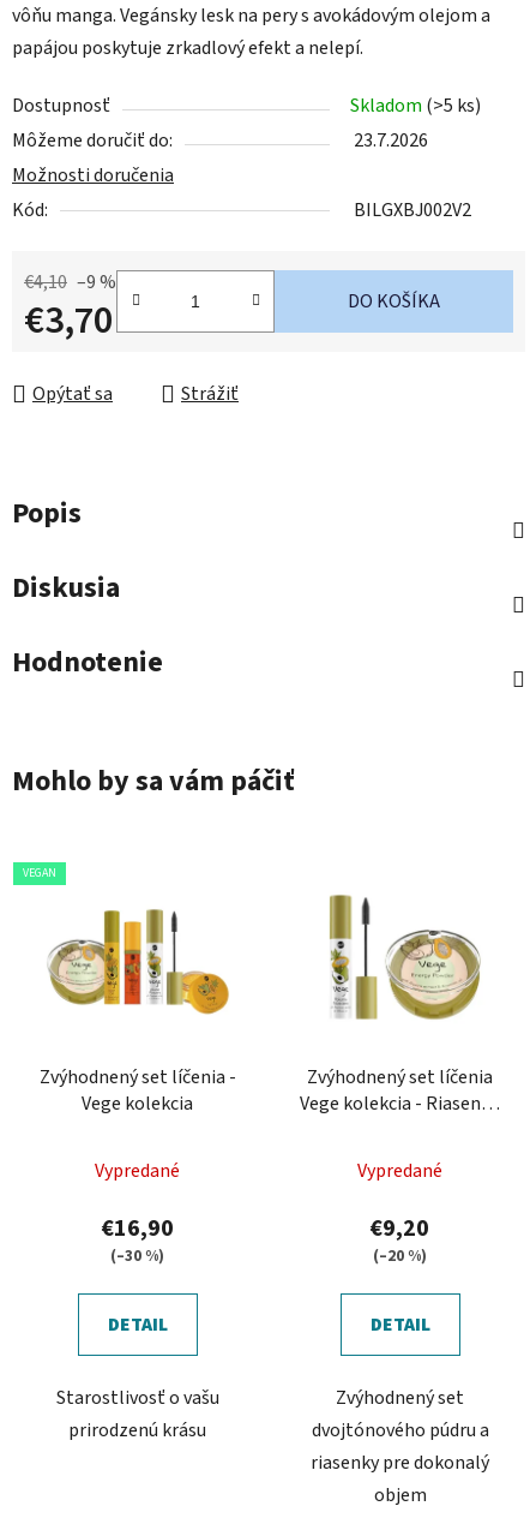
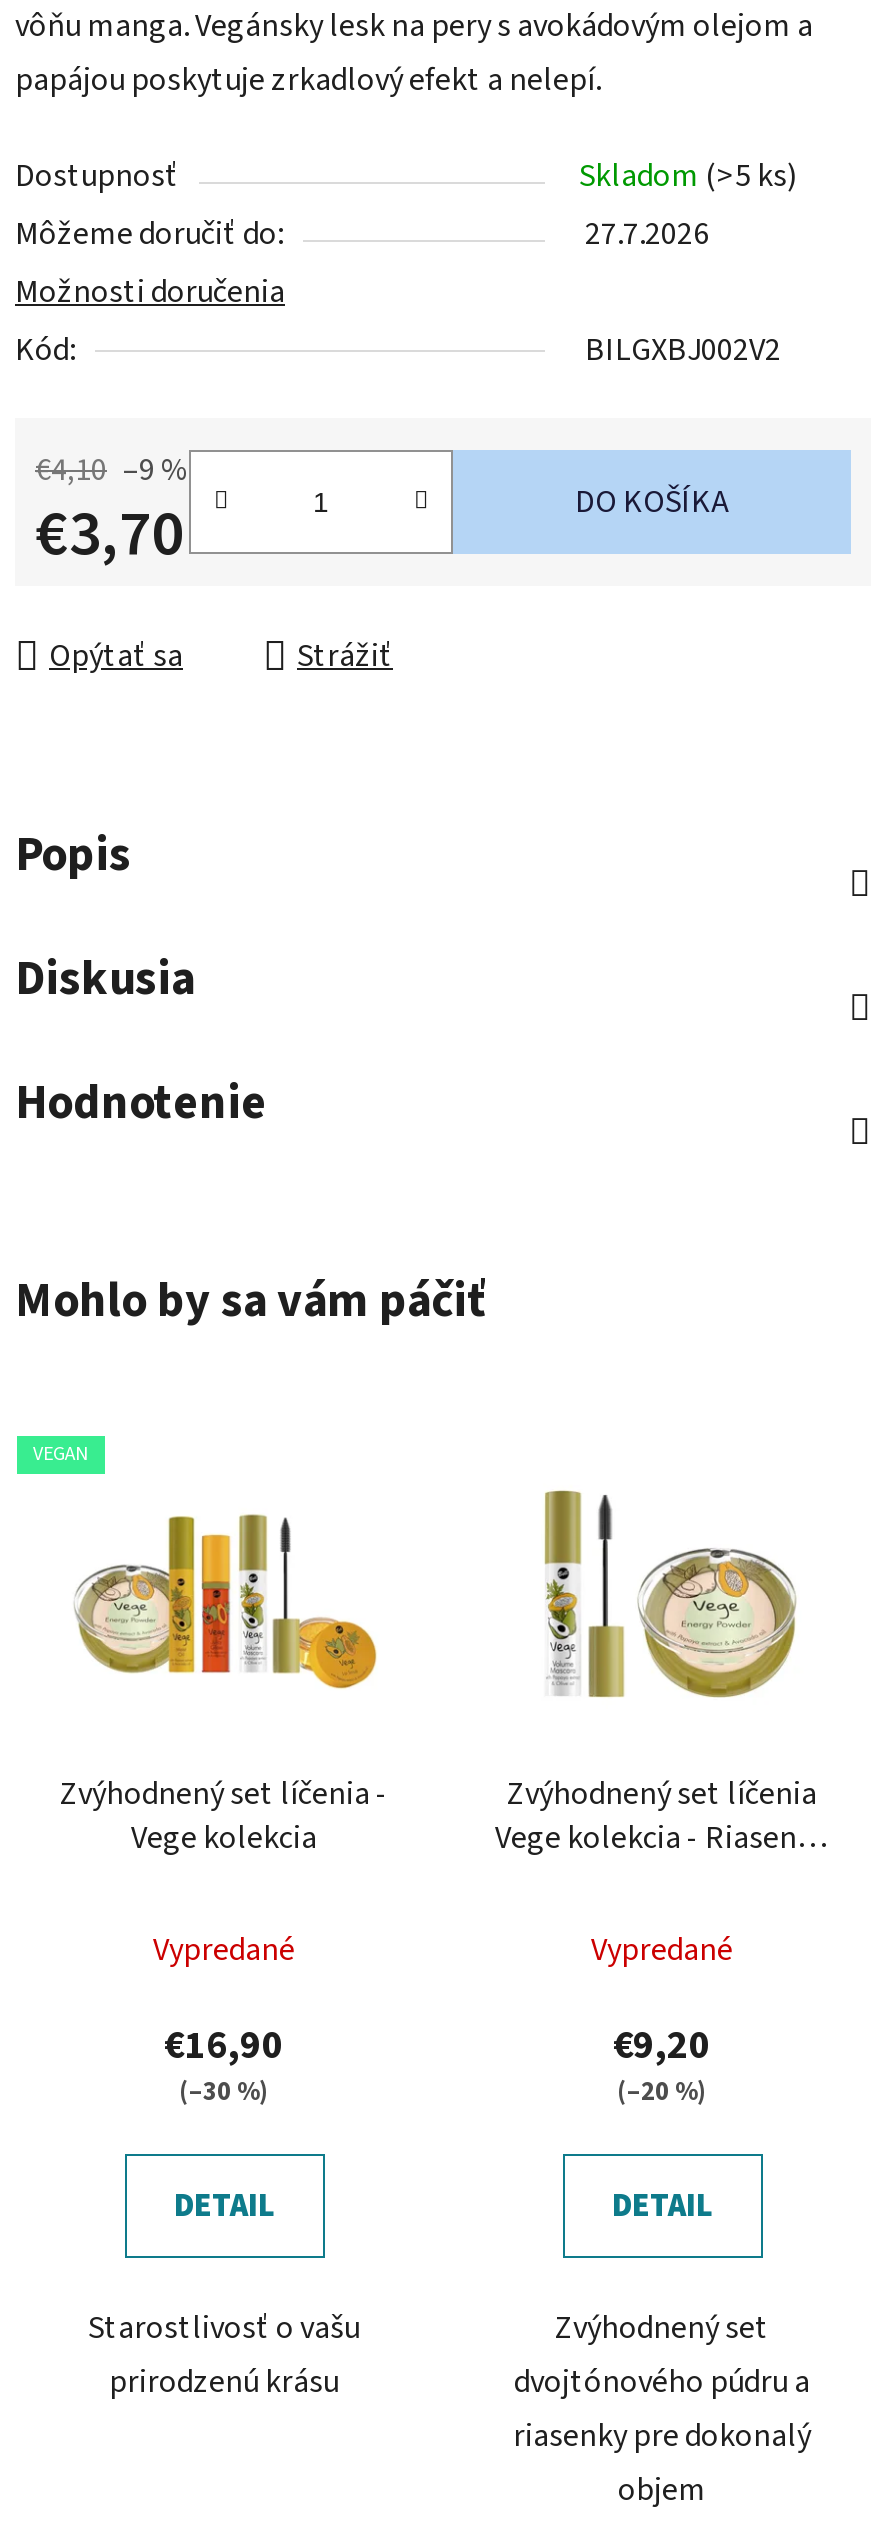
[354,127,428,154] 23.7.2026 -> [585,212,709,256] 27.7.2026

